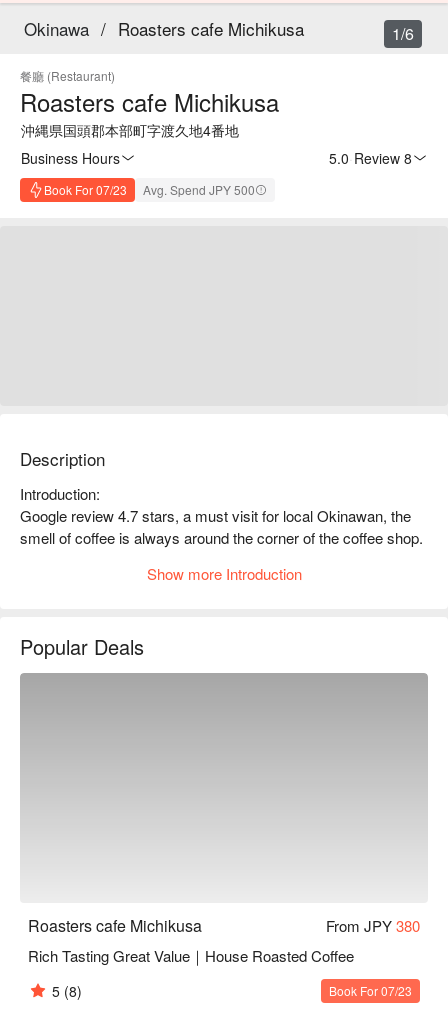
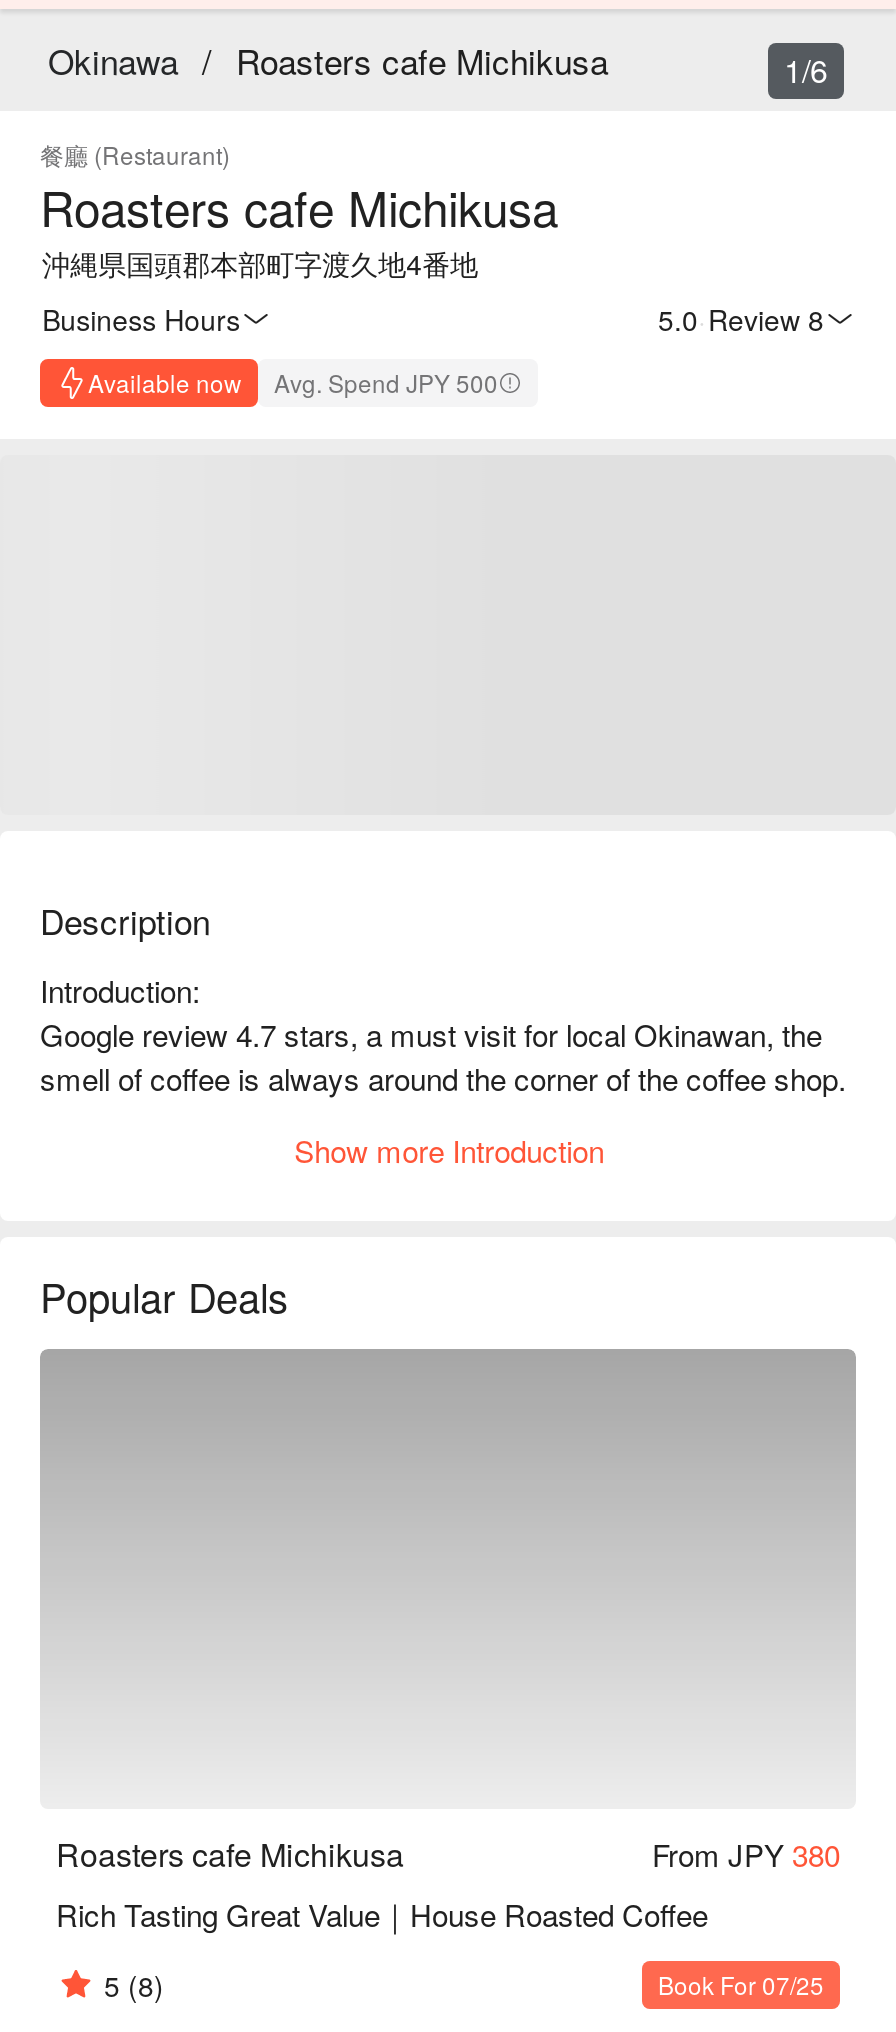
[44,181,127,198] Book For 07/23 -> [88,365,242,399] Available now
[329,981,412,998] Book For 07/23 -> [658,1966,824,2000] Book For 07/25

